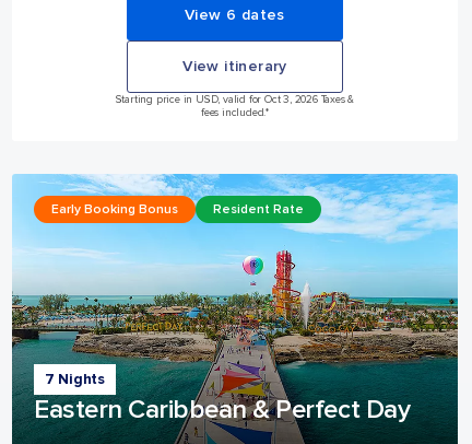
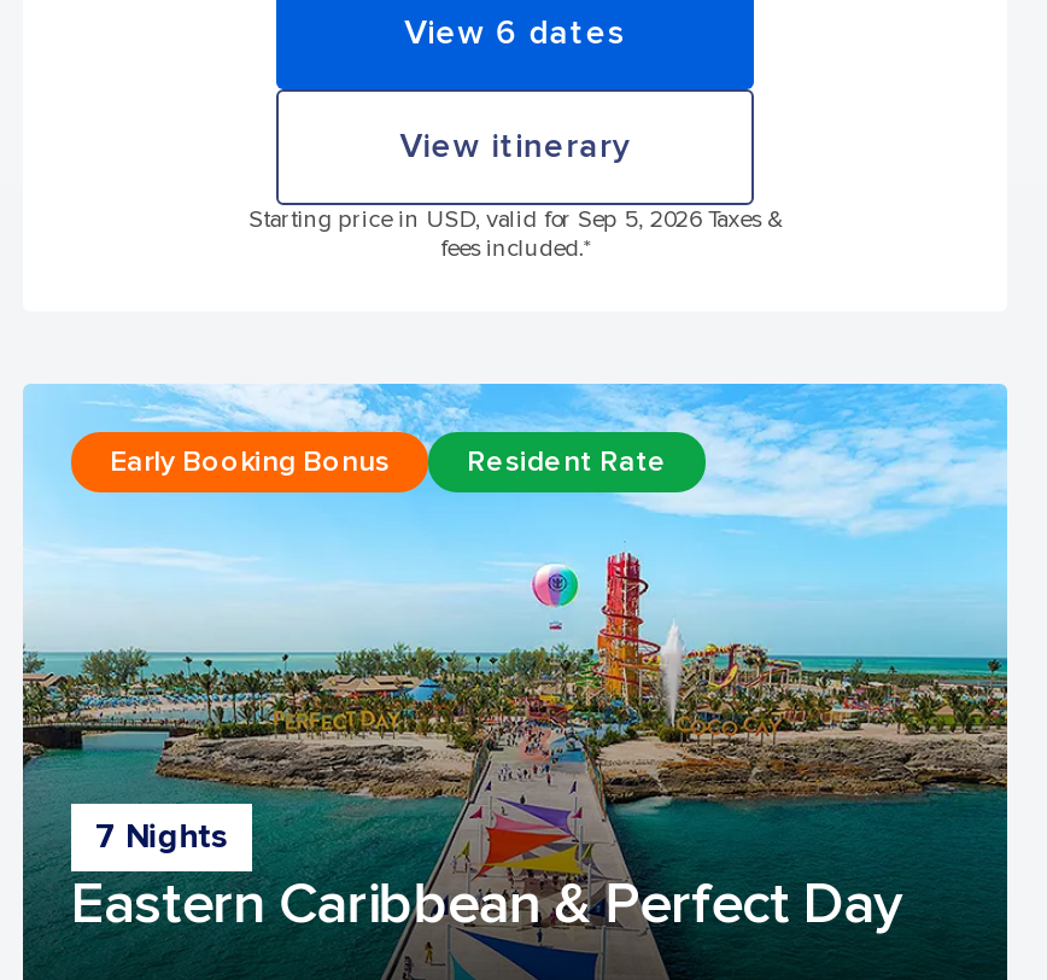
[115,93,354,106] Starting price in USD, valid for Oct 3, 2026 Taxes & -> [249,204,781,233] Starting price in USD, valid for Sep 5, 2026 Taxes &

